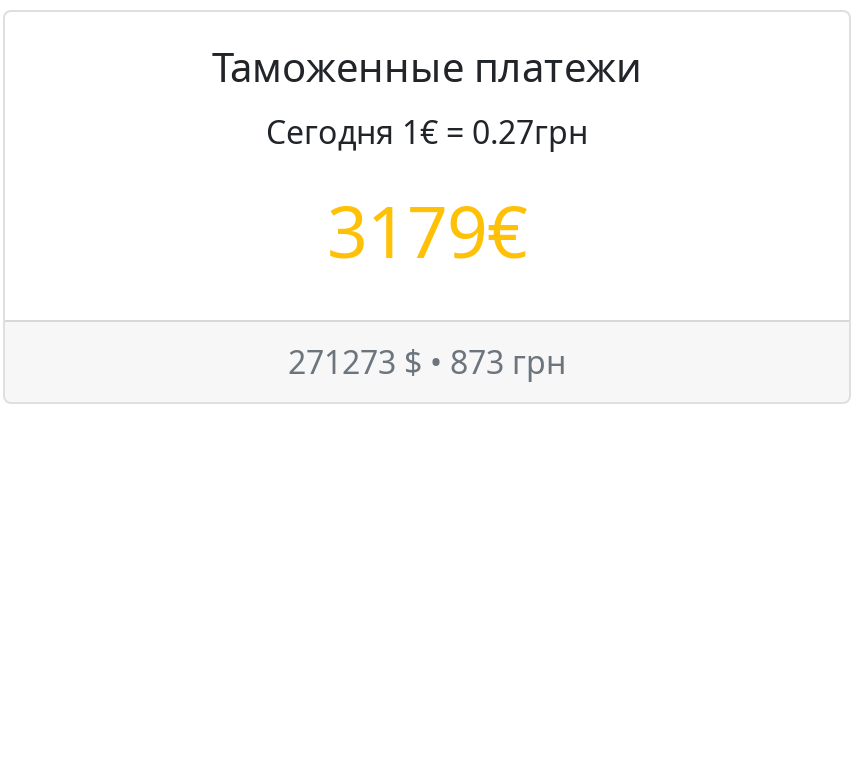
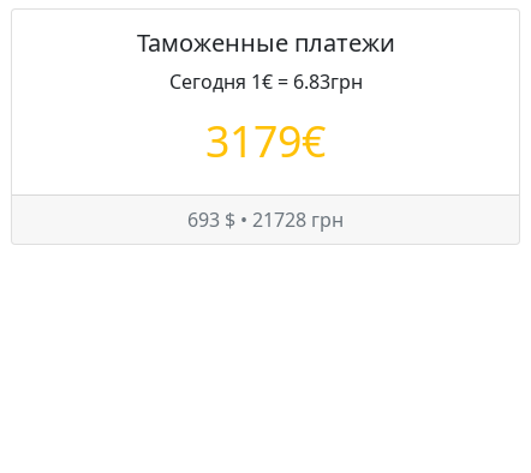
[266,110,588,154] Сегодня 1€ = 0.27грн -> [169,68,362,95] Сегодня 1€ = 6.83грн
[288,340,566,384] 271273 $ • 873 грн -> [187,206,344,233] 693 $ • 21728 грн

